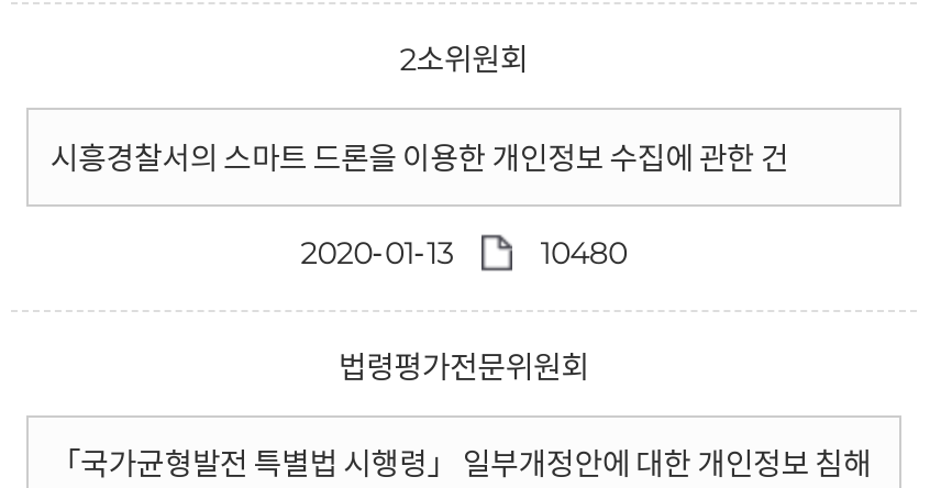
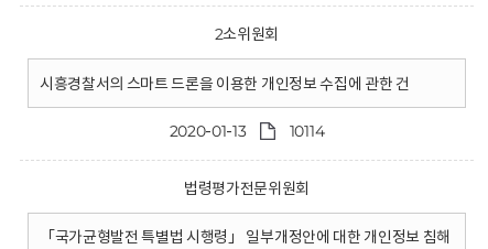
[540,233,627,273] 10480 -> [289,121,324,141] 10114

